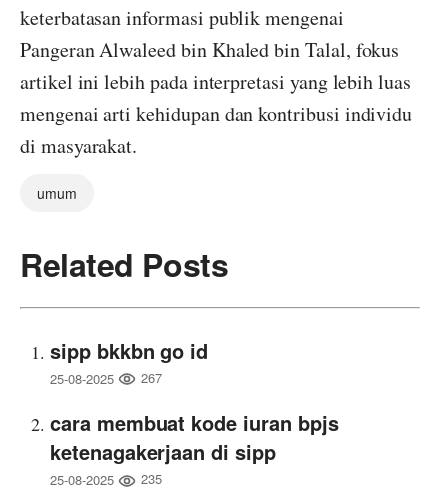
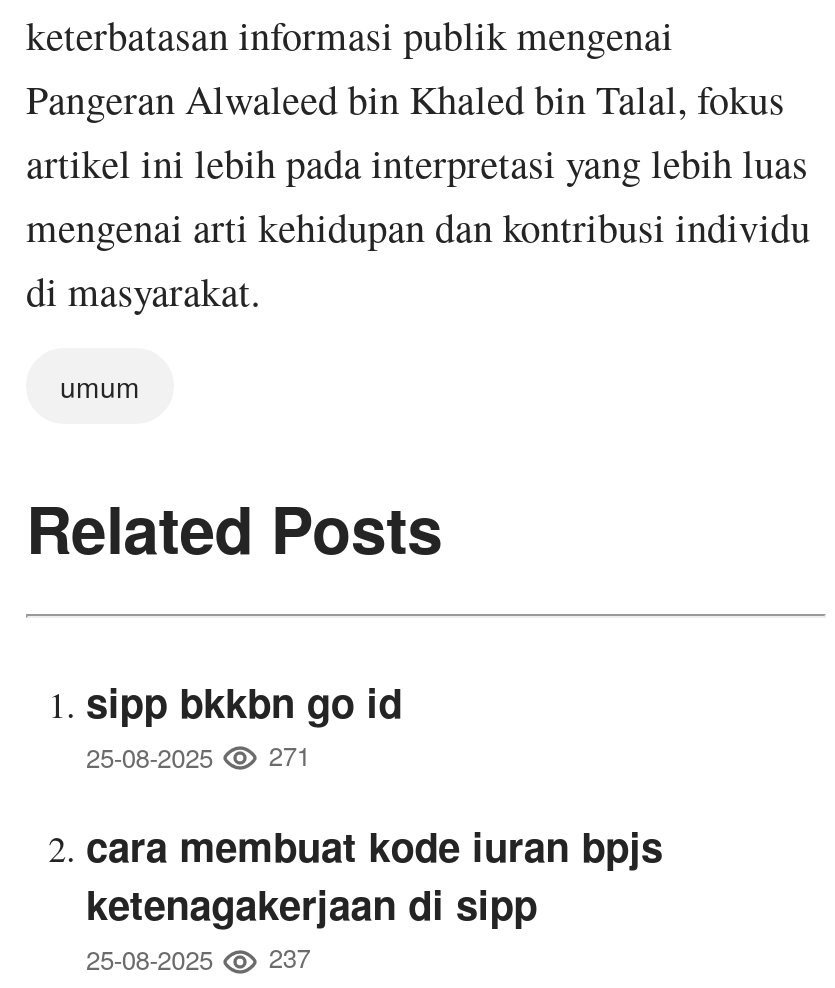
[50,368,162,387] 25-08-2025 267 -> [86,735,311,775] 25-08-2025 271
[50,469,162,489] 25-08-2025 235 -> [86,938,311,978] 25-08-2025 237

